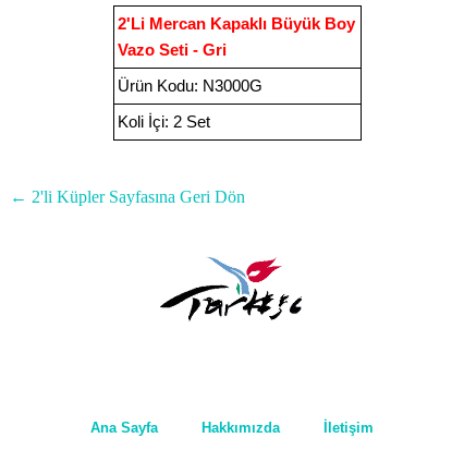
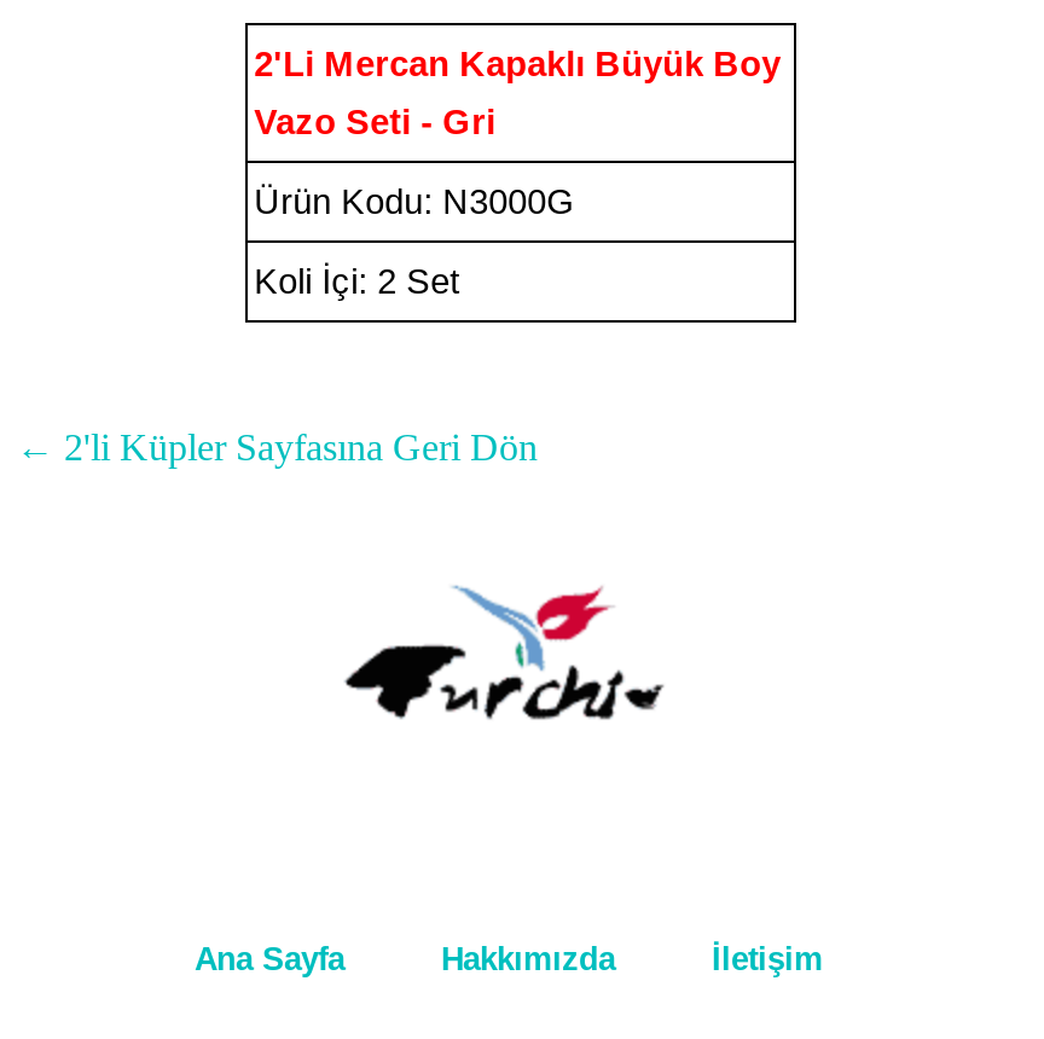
[159,256,303,321] [image] -> [344,584,663,721] [image]

